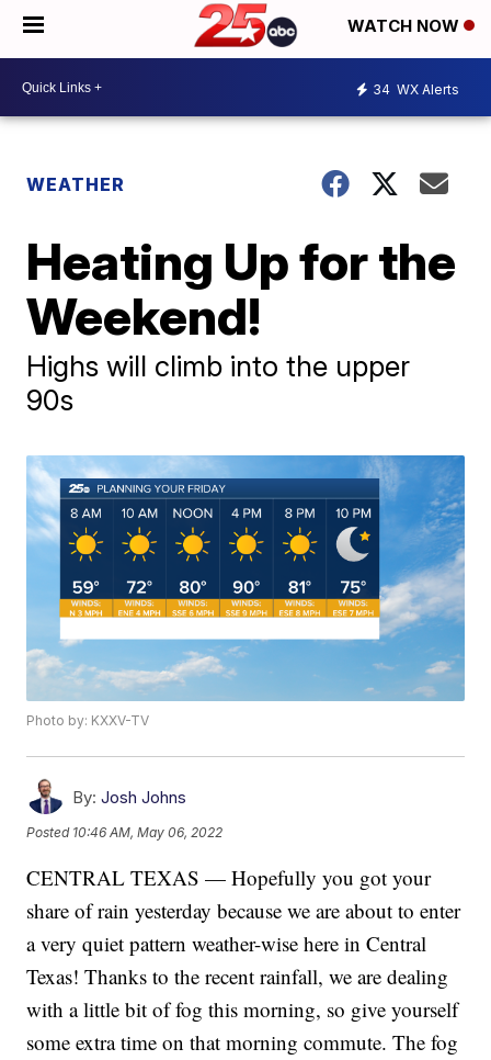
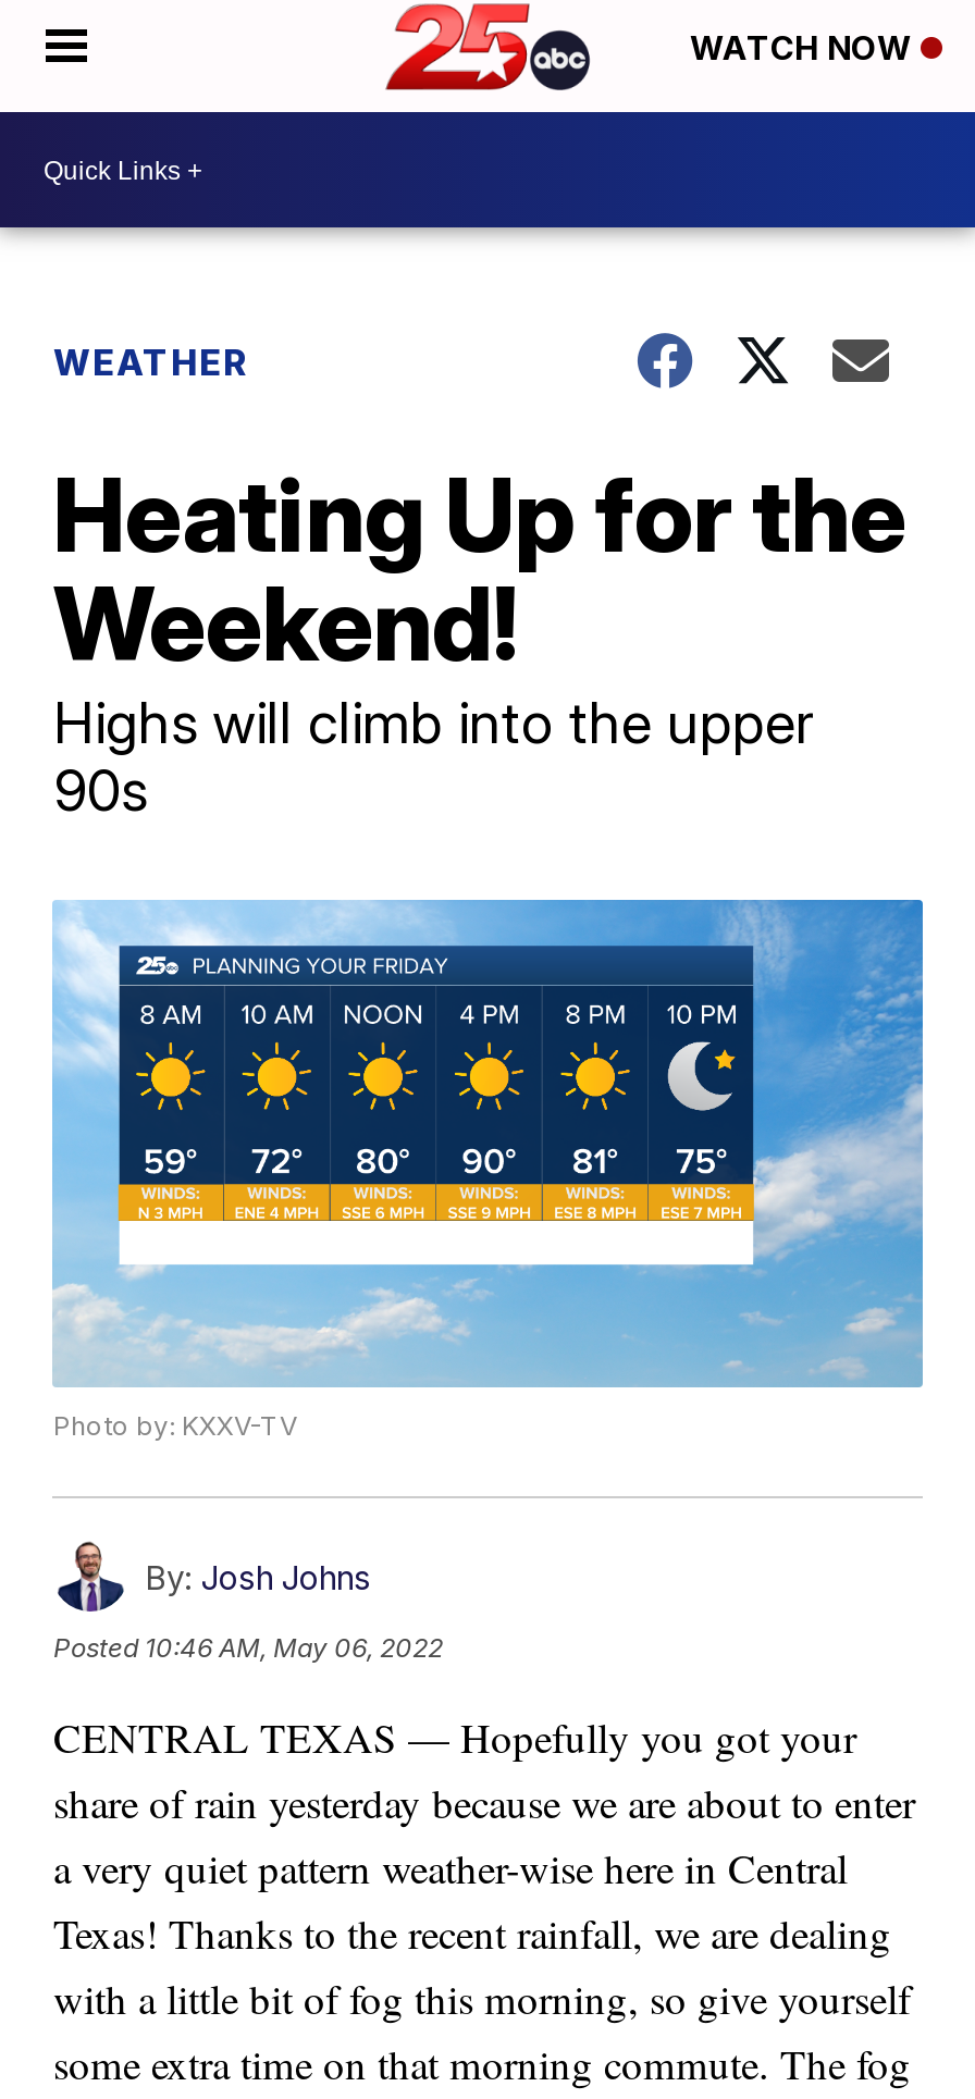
[373,81,459,97] 34 WX Alerts -> none

